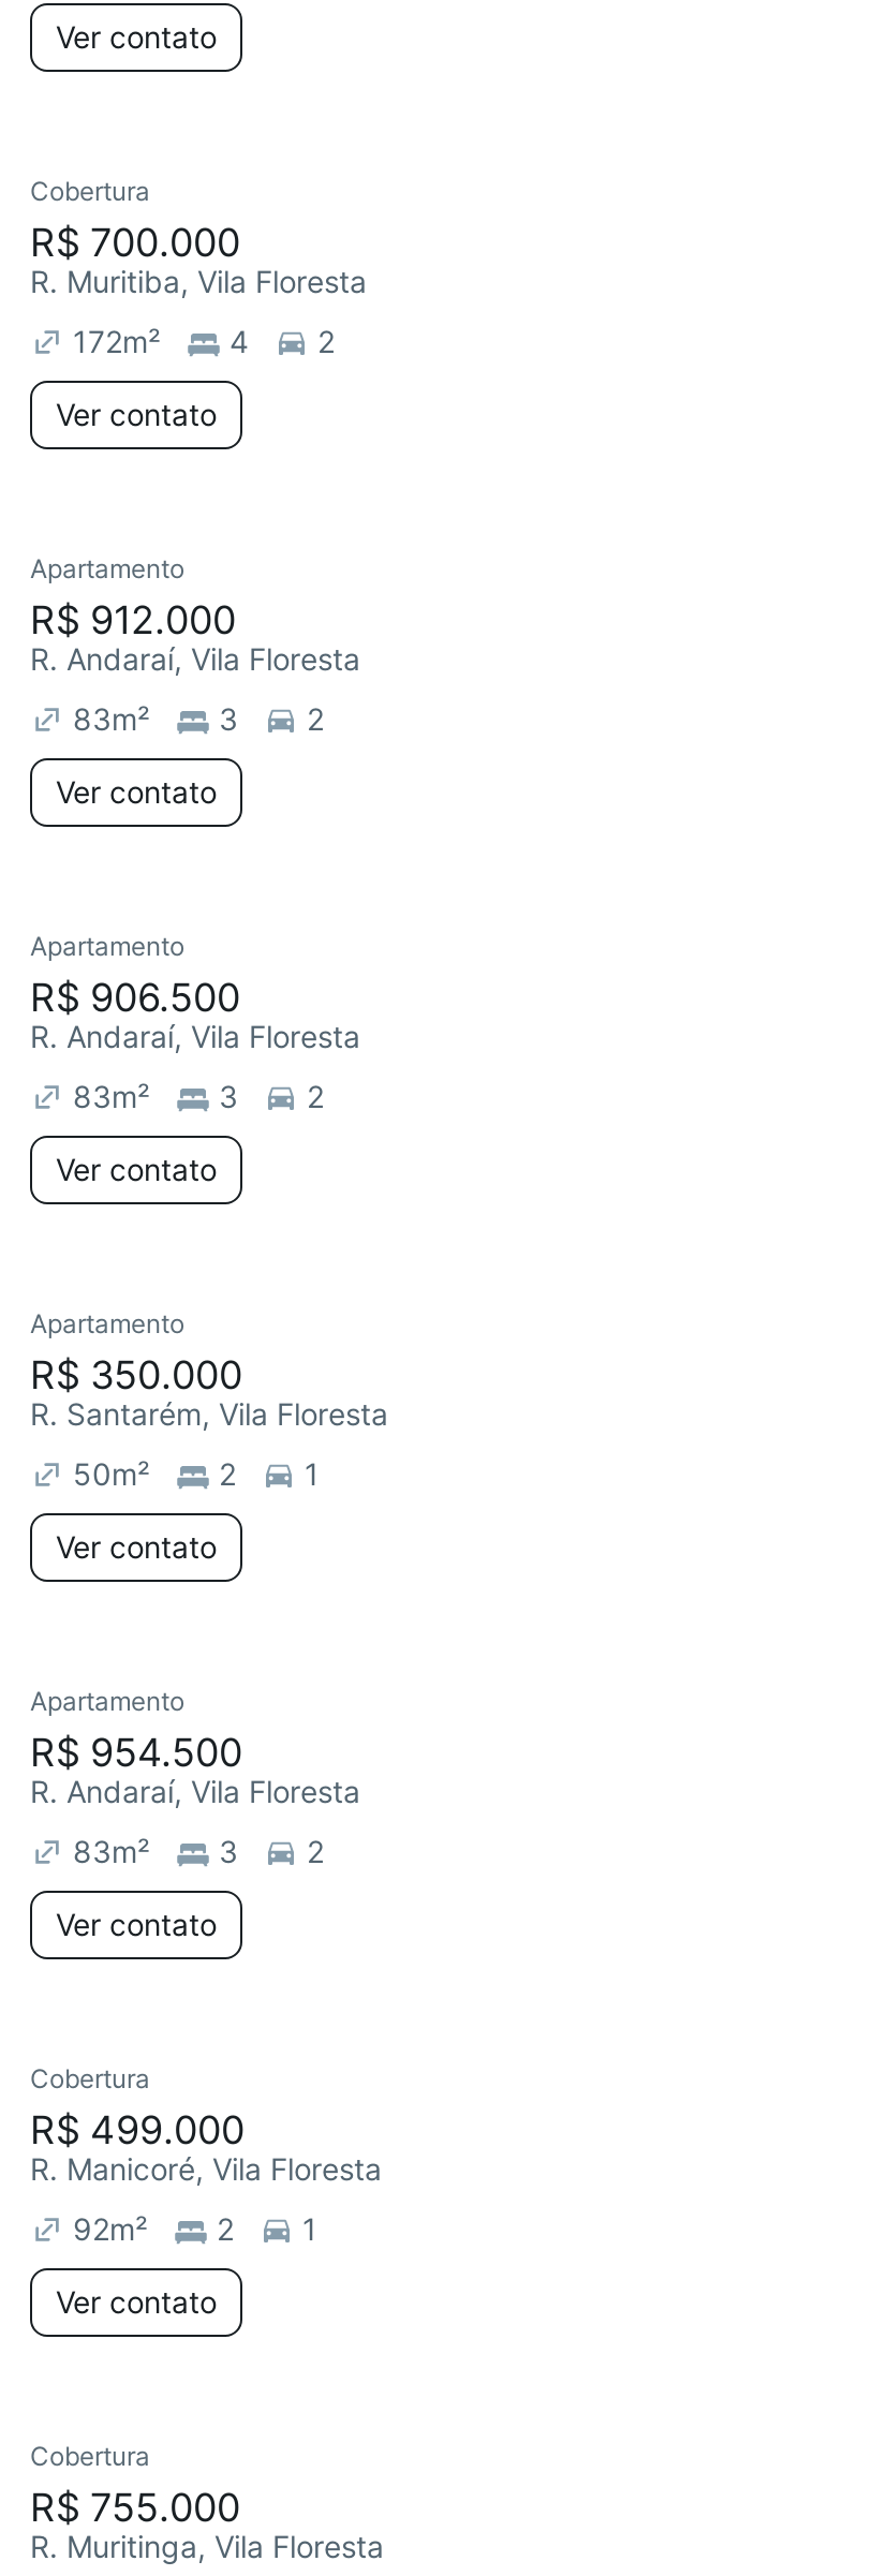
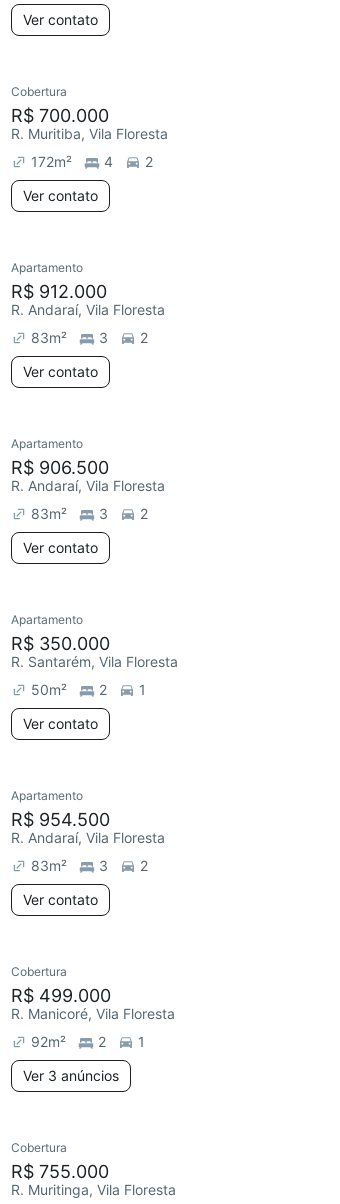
[56,2283,217,2320] Ver contato -> [23,1067,119,1084] Ver 3 anúncios

